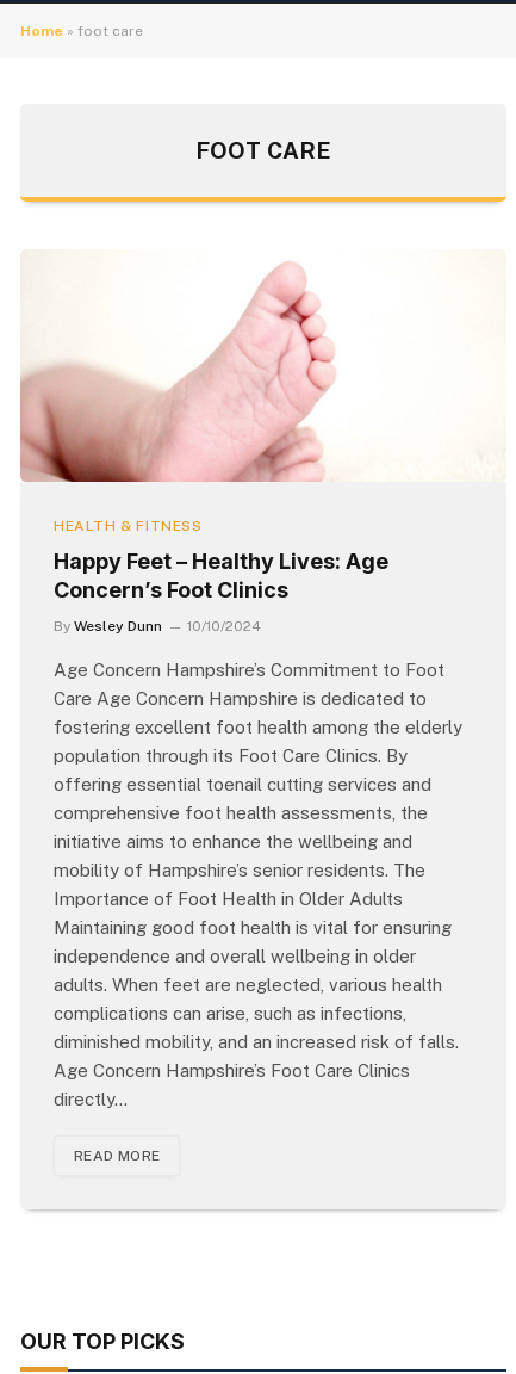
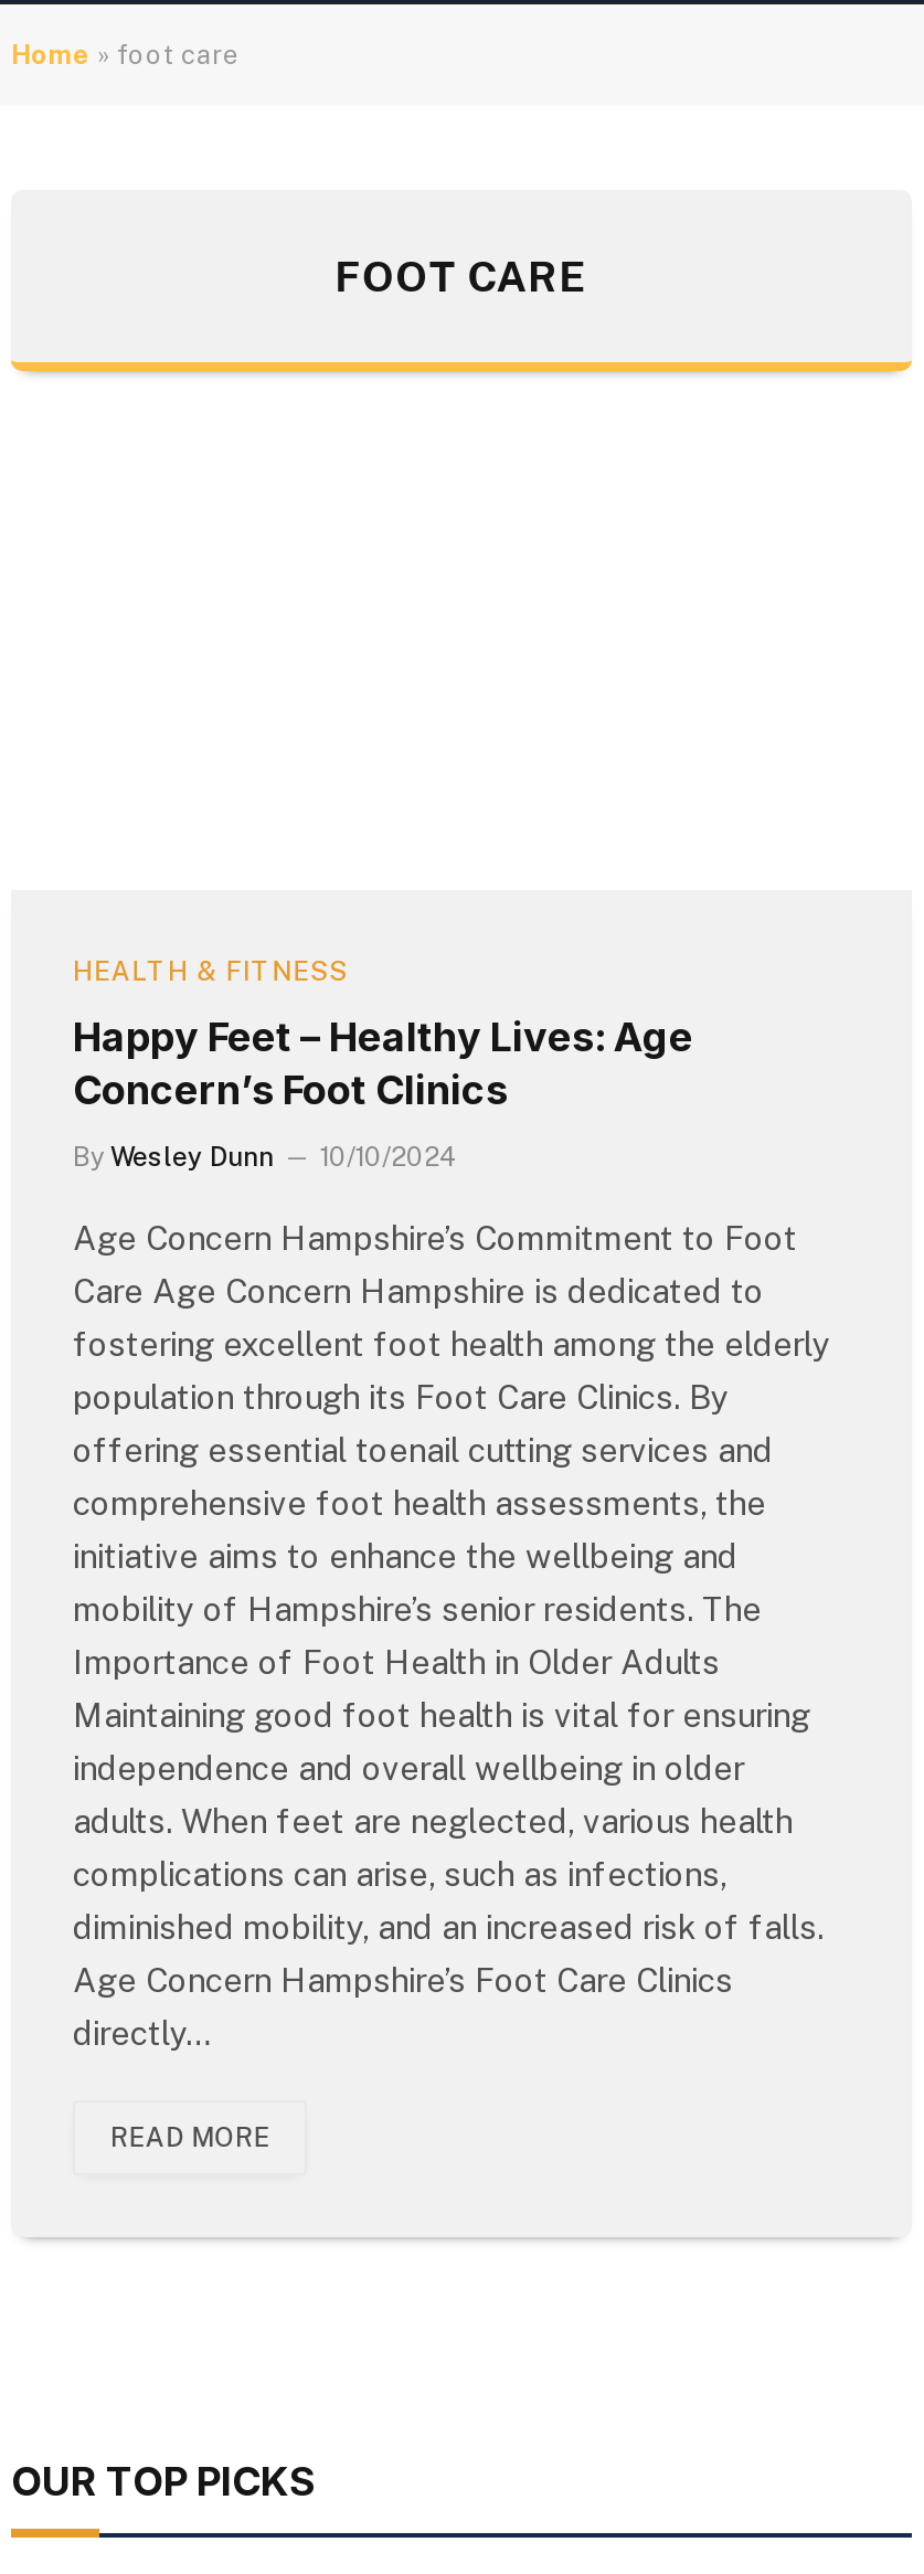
[19,253,336,483] [image] -> none

